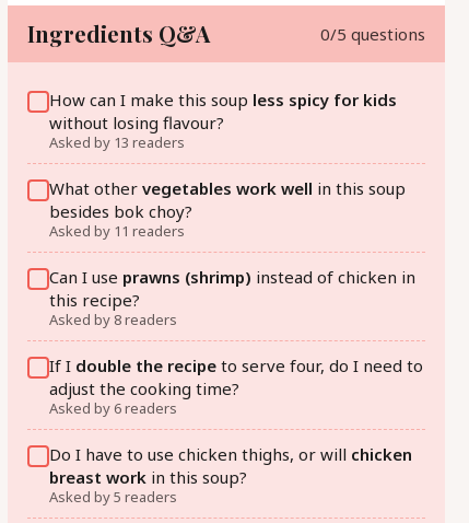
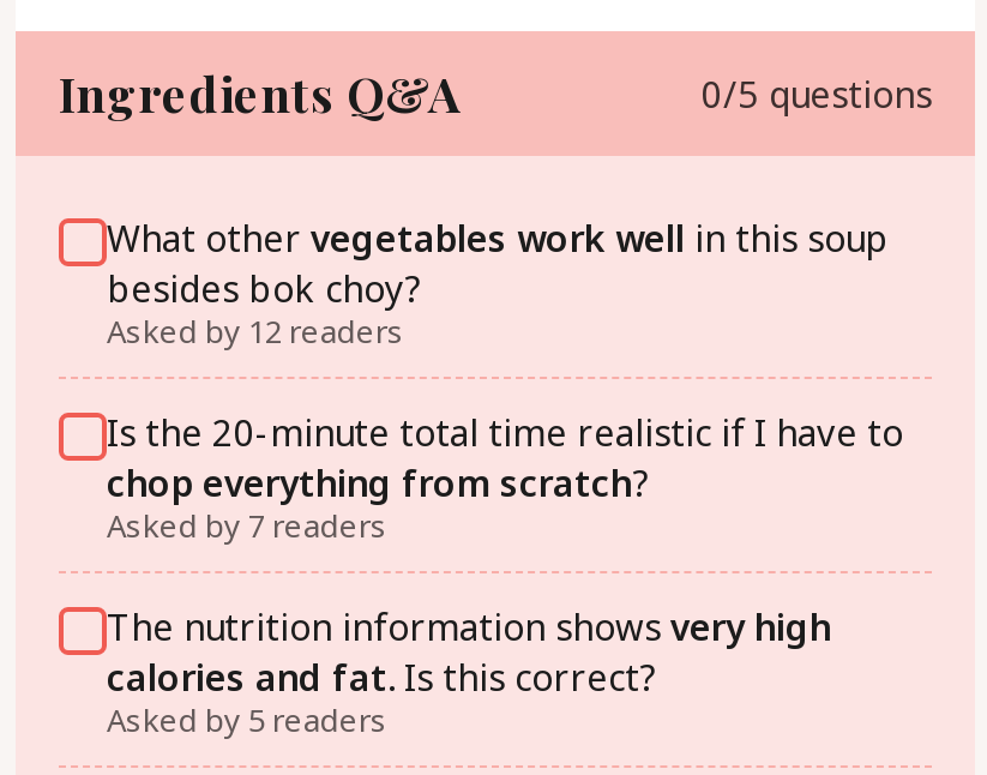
[49,88,397,152] How can I make this soup less spicy for kids | without losing flavour? | Asked by 13 readers -> none
[49,221,423,488] Asked by 11 readers | Can I use prawns (shrimp) instead of chicken in | this recipe? | Asked by 8 readers | If I double the recipe to serve four, do I need to | adjust the cooking time? | Asked by 6 readers | Do I have to use chicken thighs, or will chicken | breast work in this soup? -> [107,309,903,700] Asked by 12 readers | Is the 20-minute total time realistic if I have to | chop everything from scratch? | Asked by 7 readers | The nutrition information shows very high | calories and fat. Is this correct?

